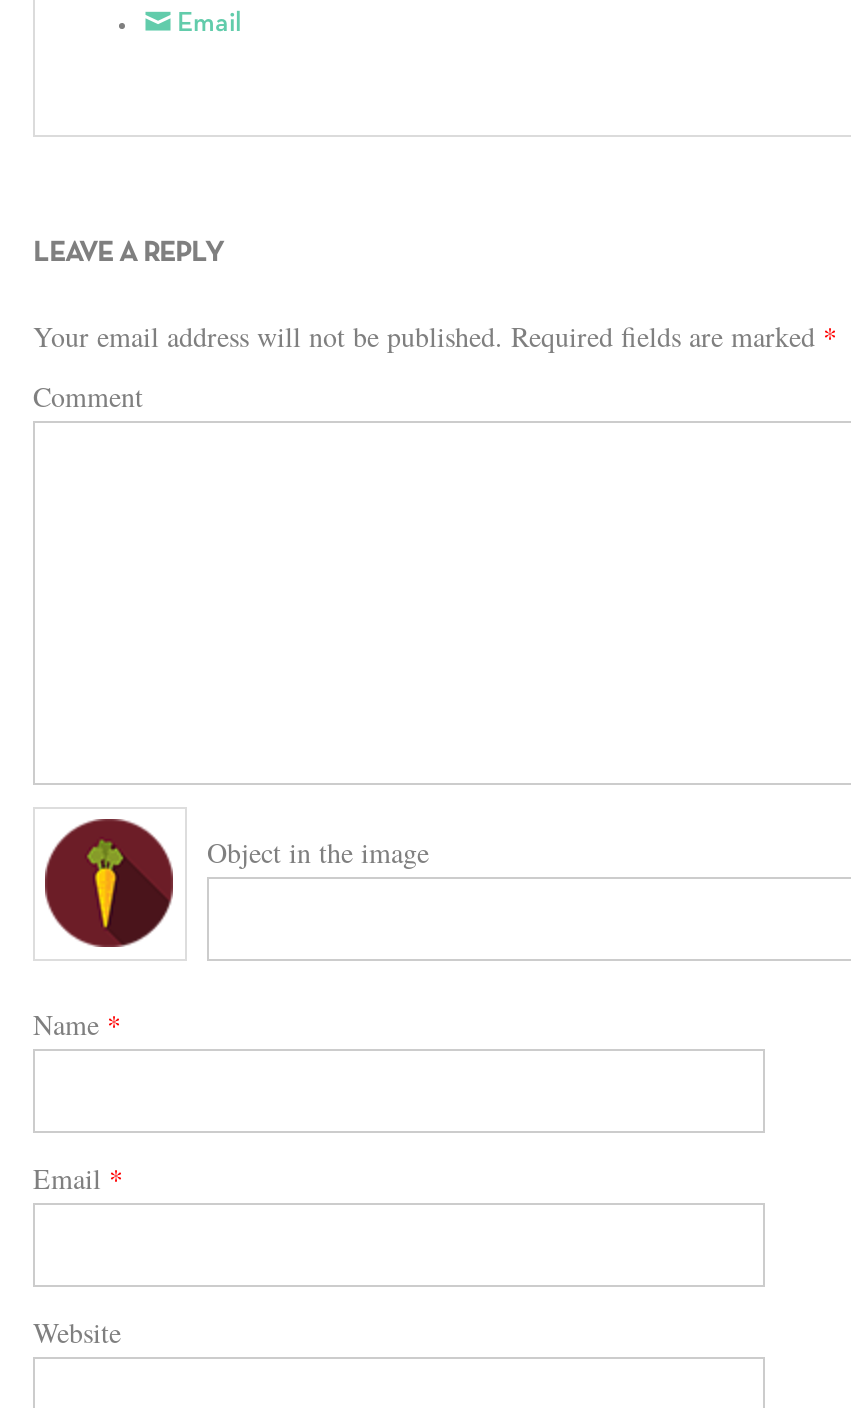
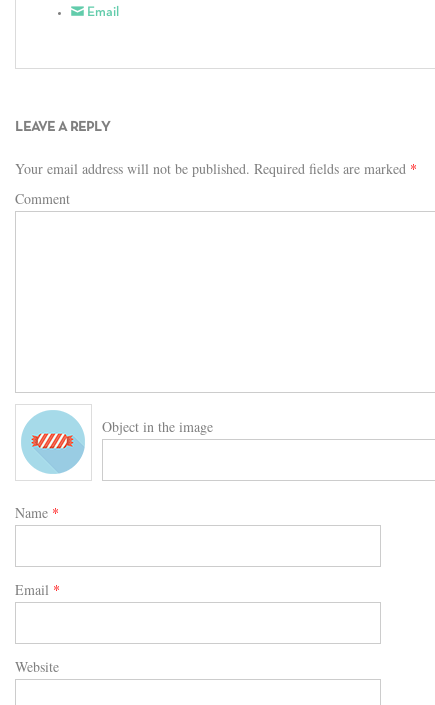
[43,817,175,949] [image] -> [20,409,86,475] [image]

